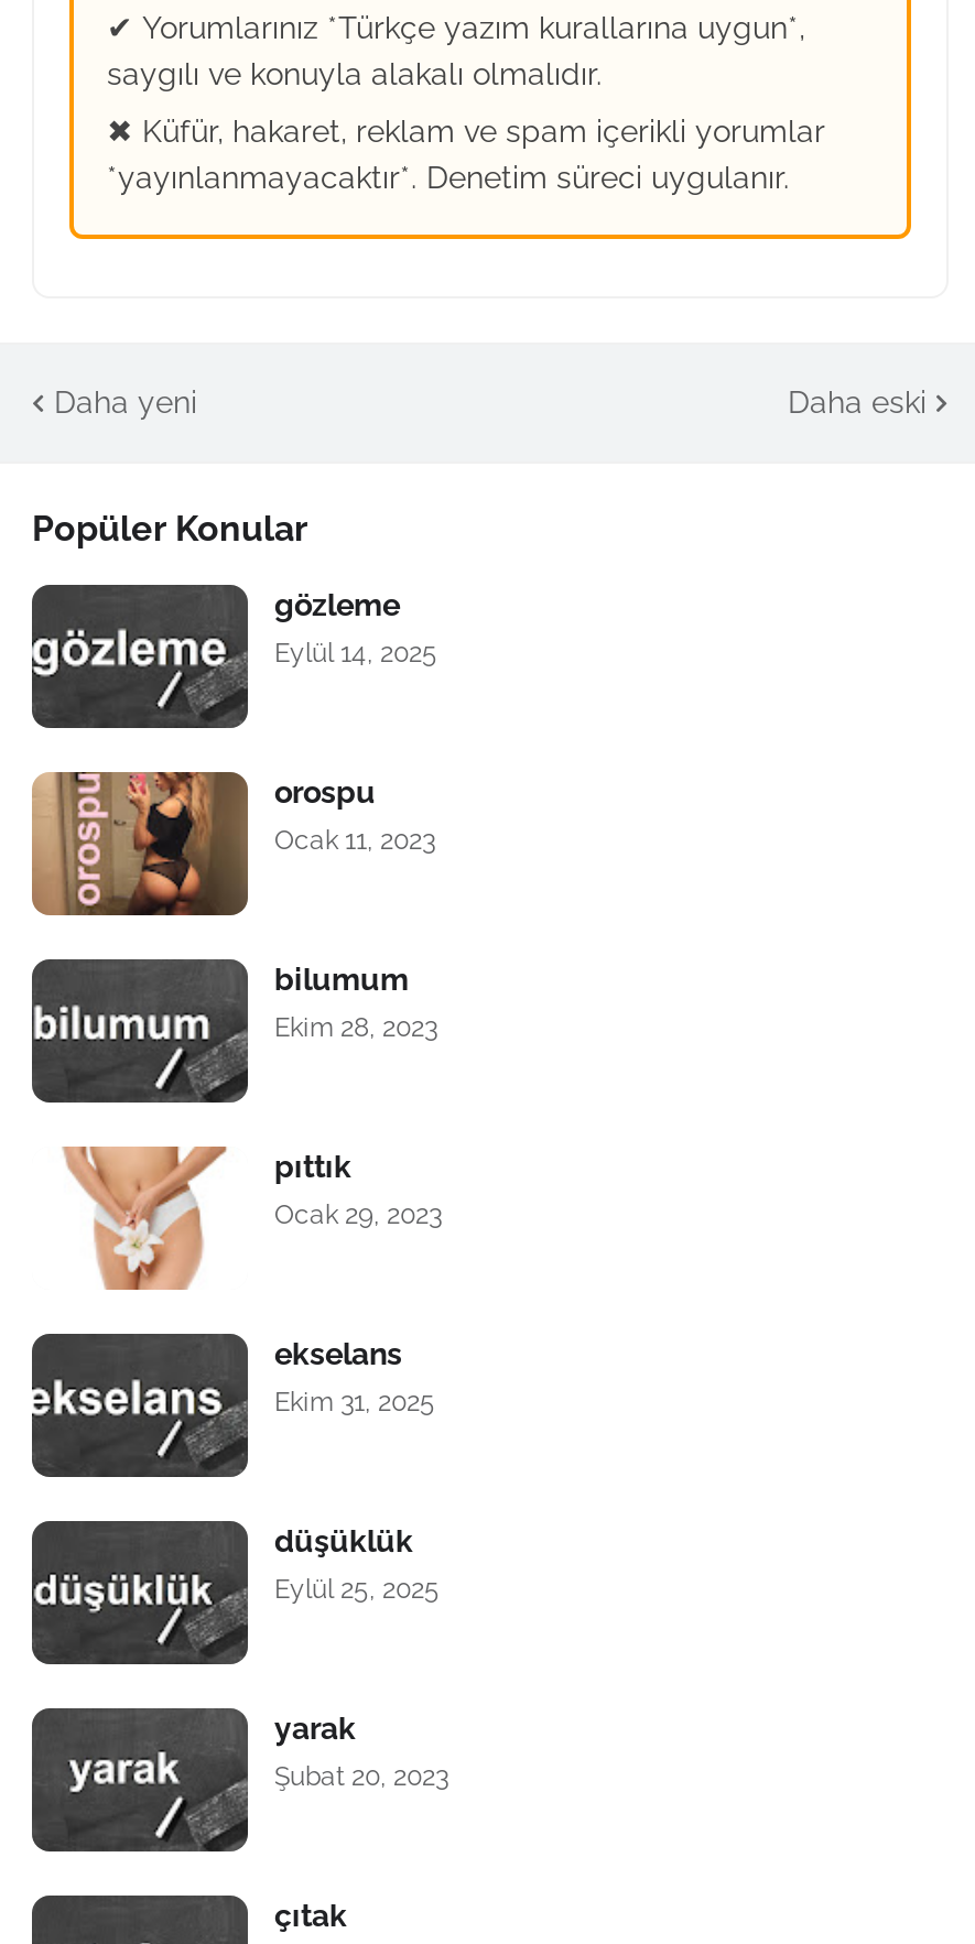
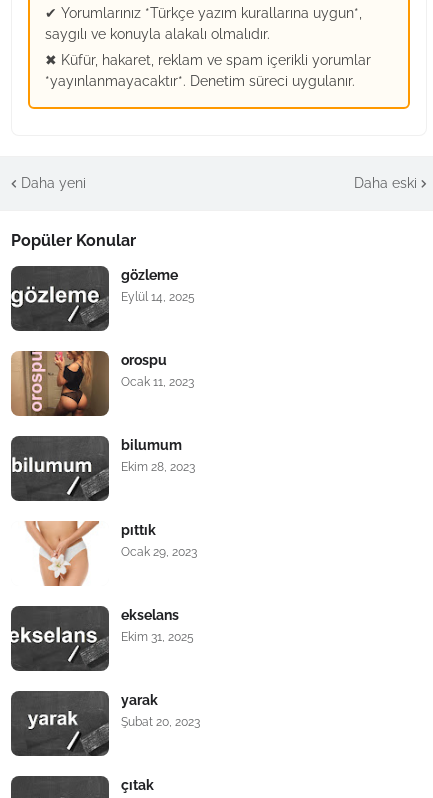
[274,1523,440,1605] düşüklük | Eylül 25, 2025 -> none

